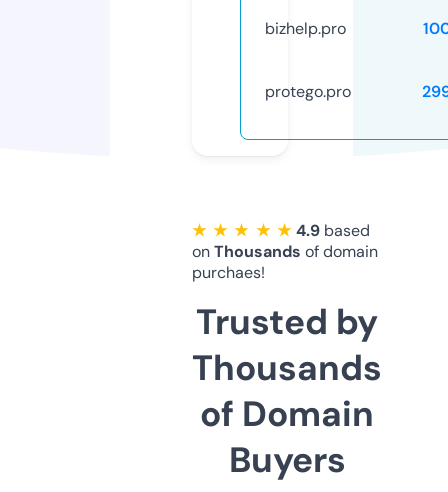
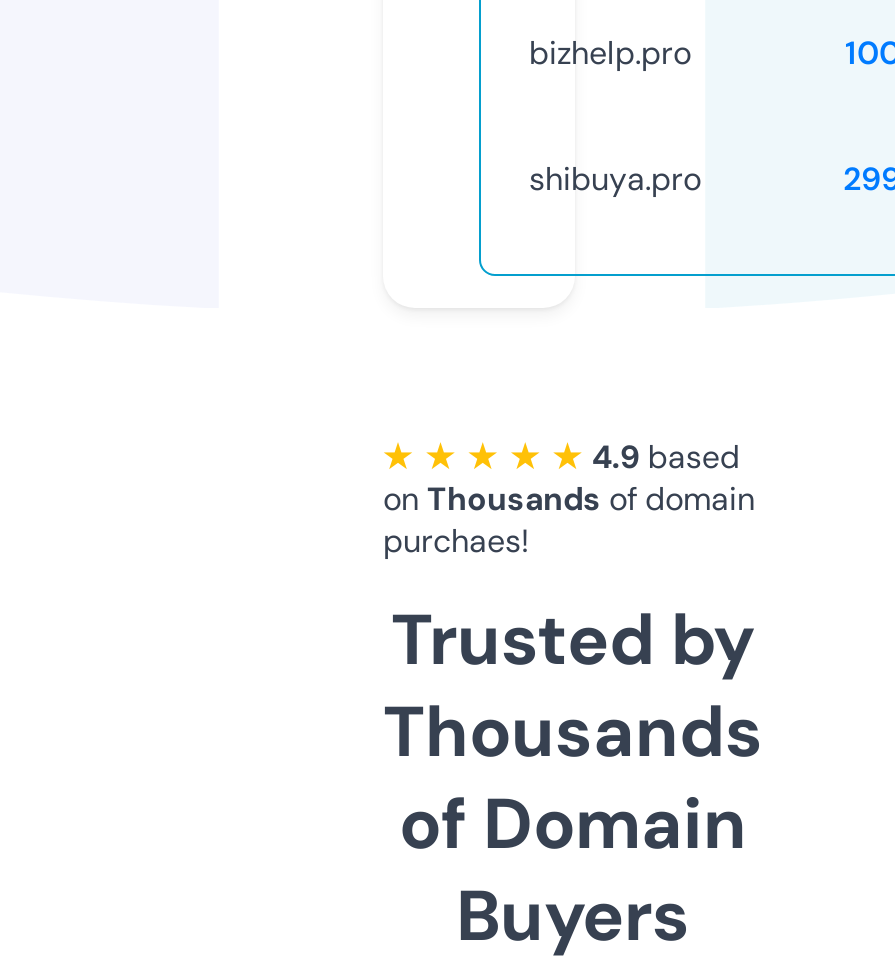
[265,81,351,102] protego.pro -> [529,158,701,200] shibuya.pro

